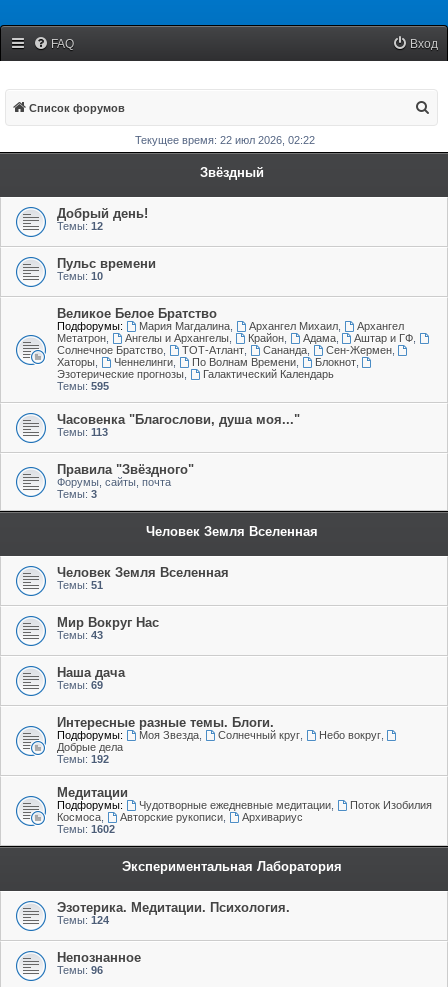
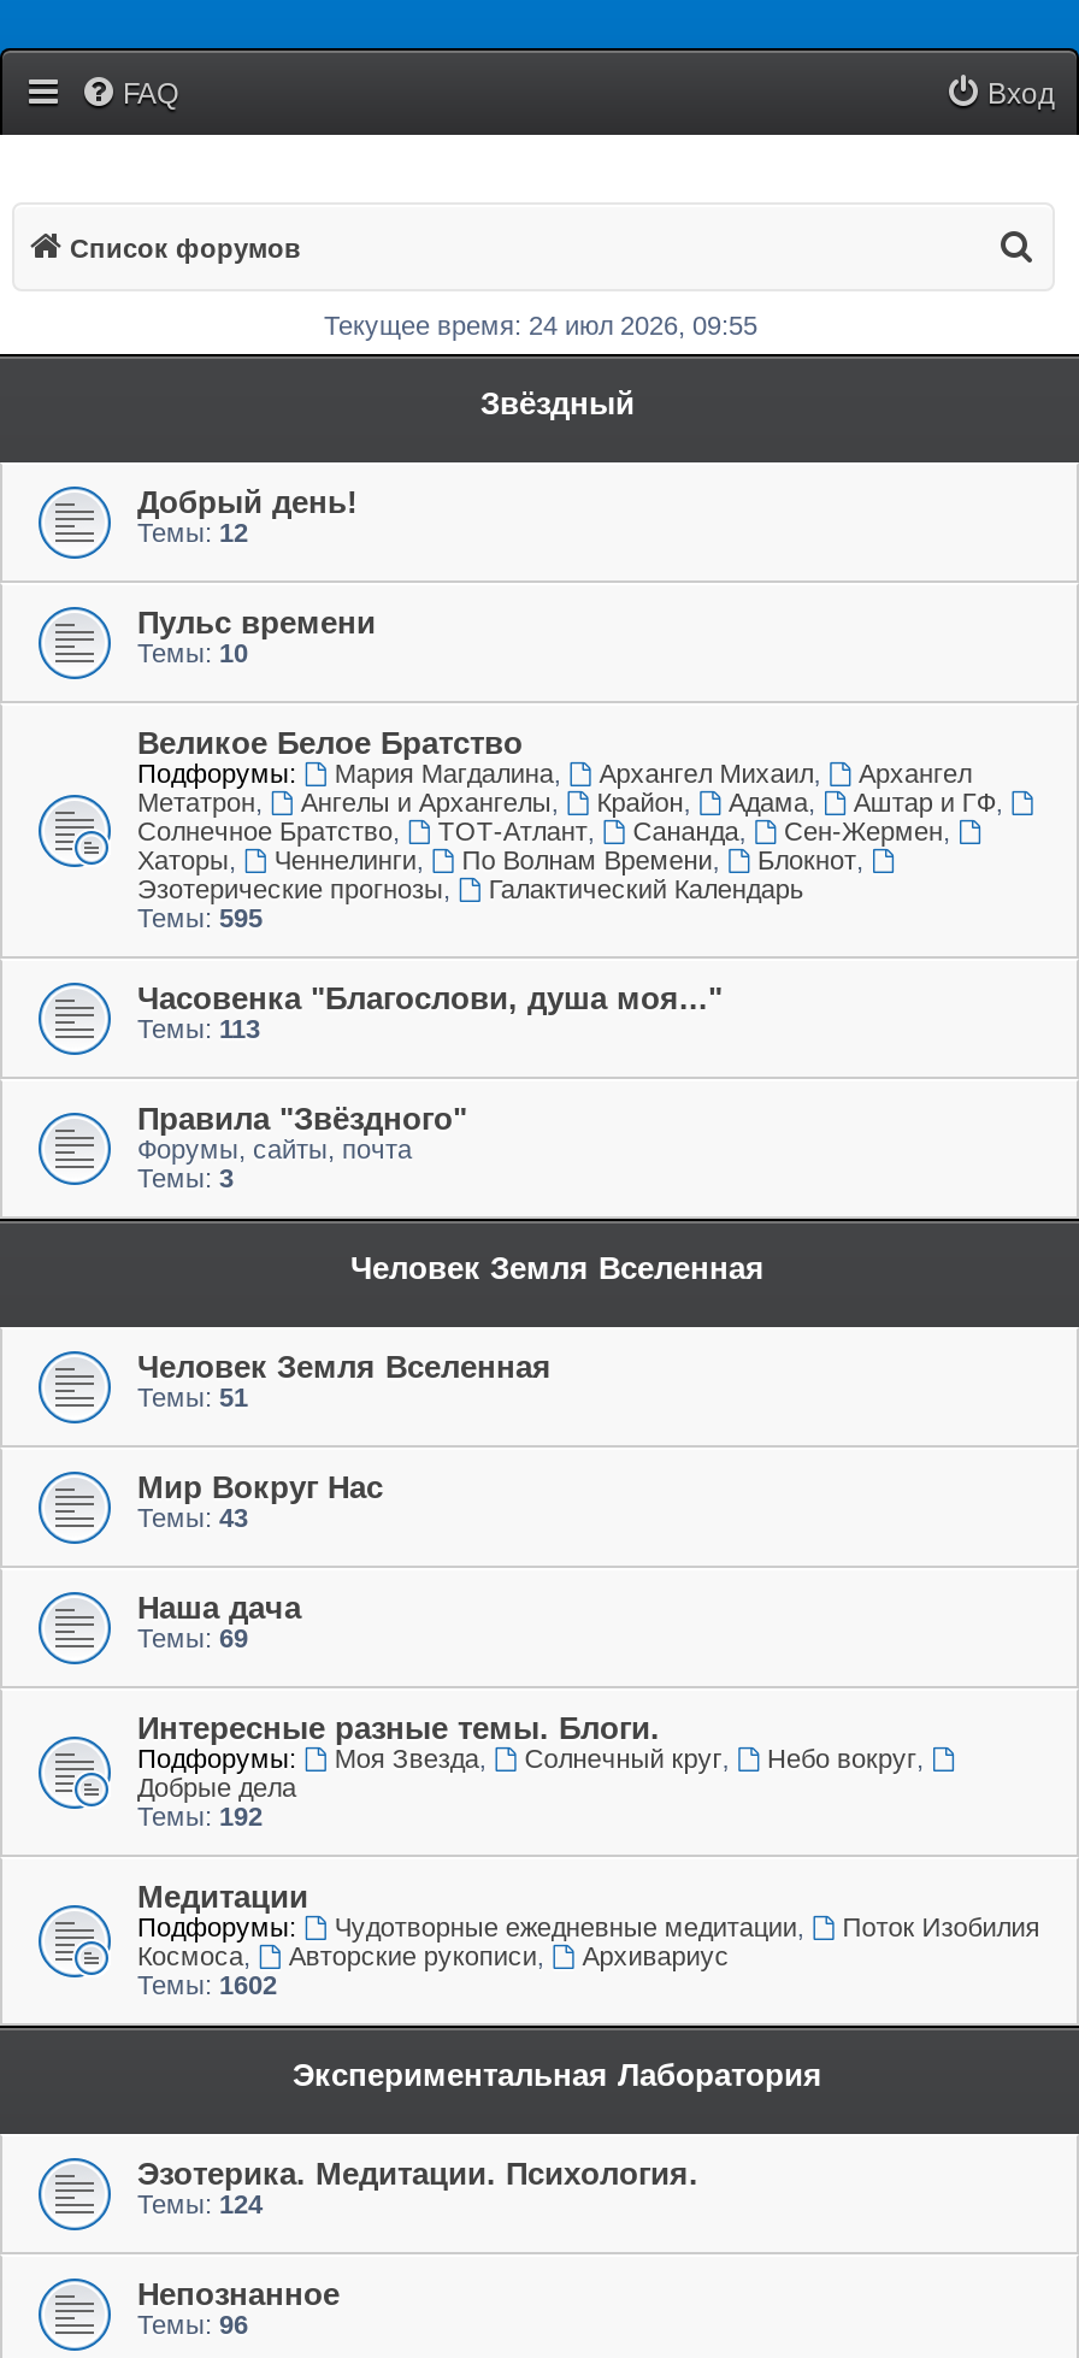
[134,134,314,146] Текущее время: 22 июл 2026, 02:22 -> [324,311,757,340] Текущее время: 24 июл 2026, 09:55

